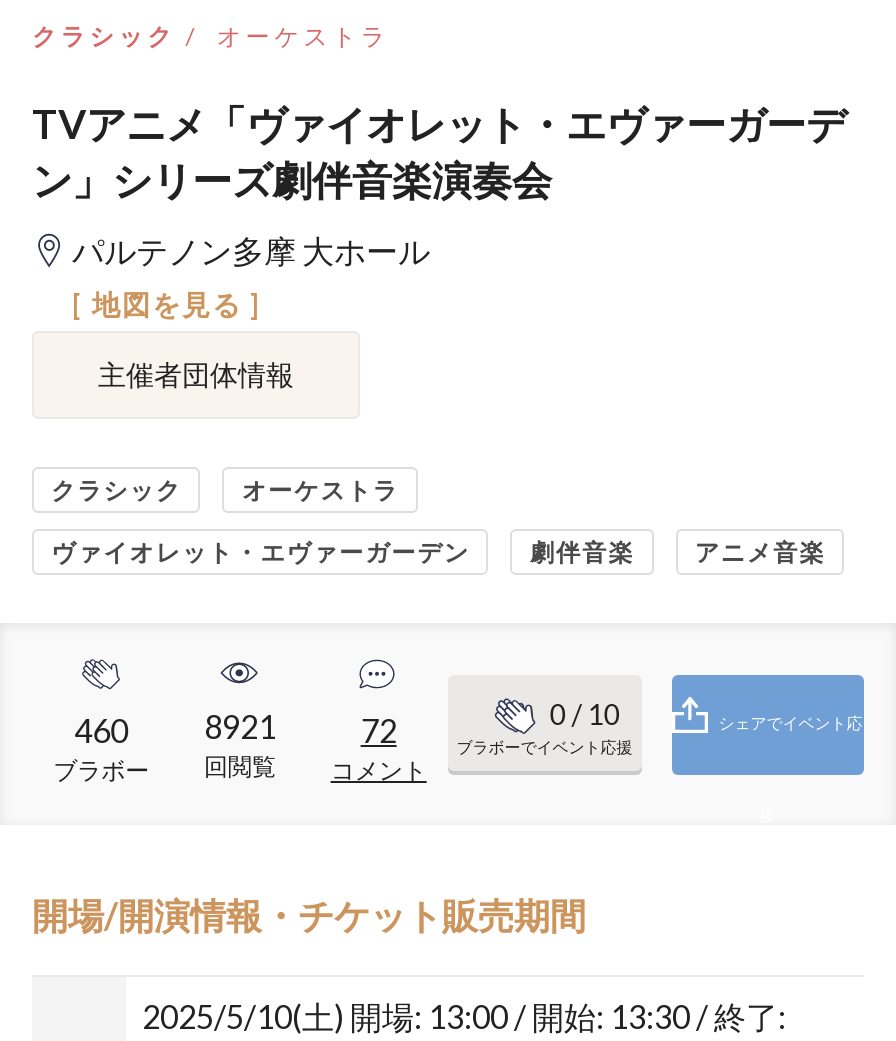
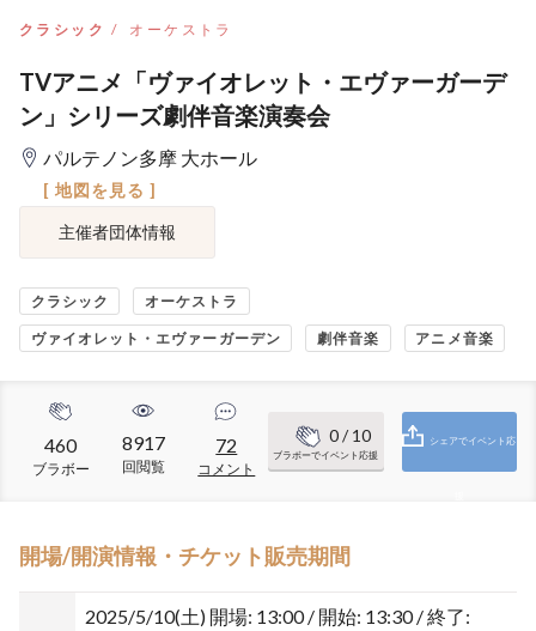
[74,707,276,748] 460 8921 -> [45,431,165,456] 460 8917

